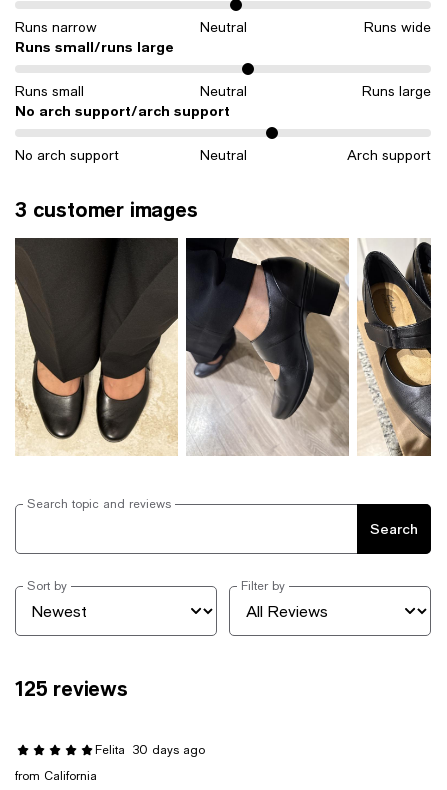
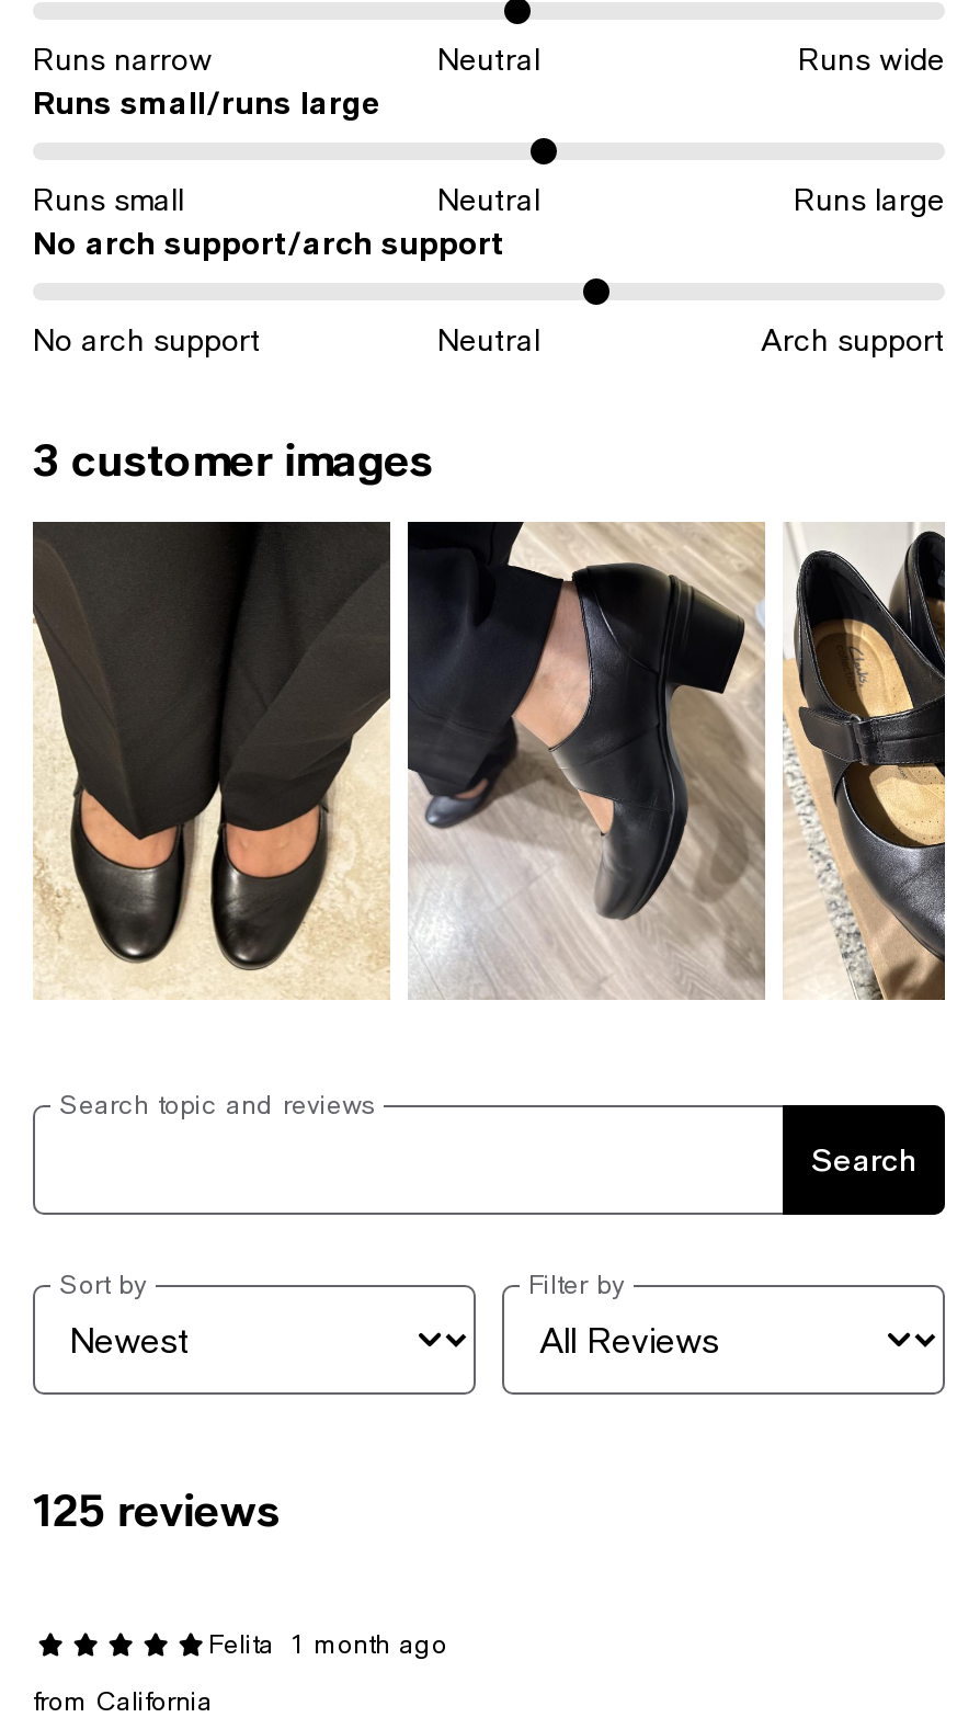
[95,743,205,757] Felita 30 days ago -> [208,1629,447,1659] Felita 1 month ago

